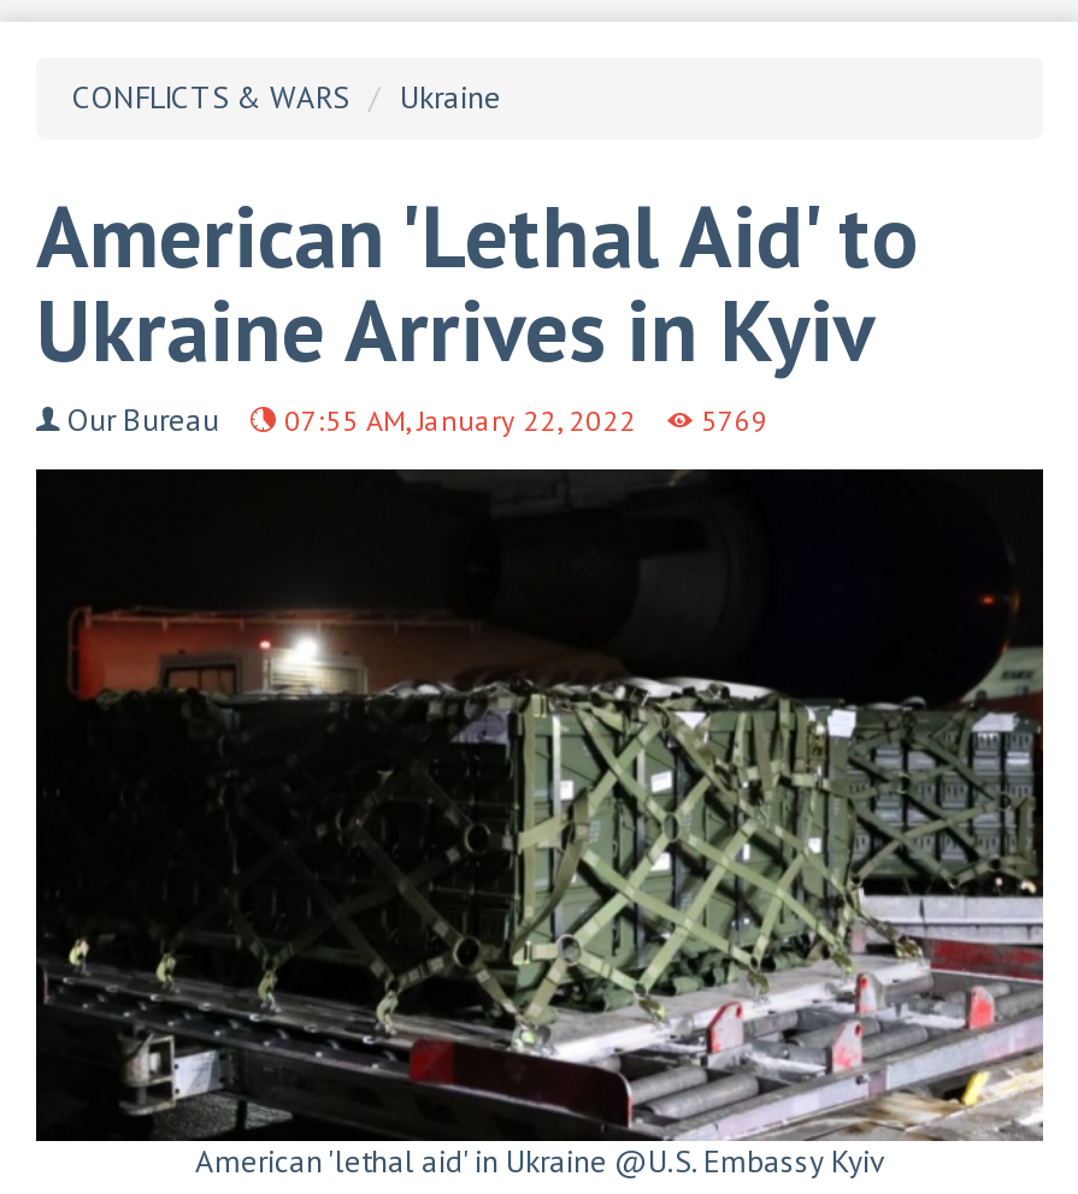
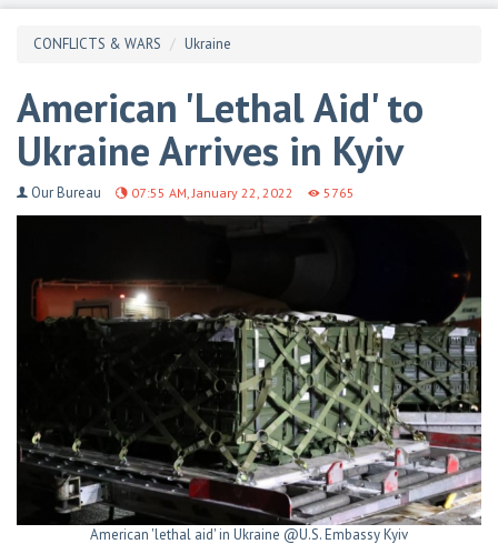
[60,400,768,441] Our Bureau 07:55 AM, January 22, 2022 5769 -> [28,183,355,202] Our Bureau 07:55 AM, January 22, 2022 5765

